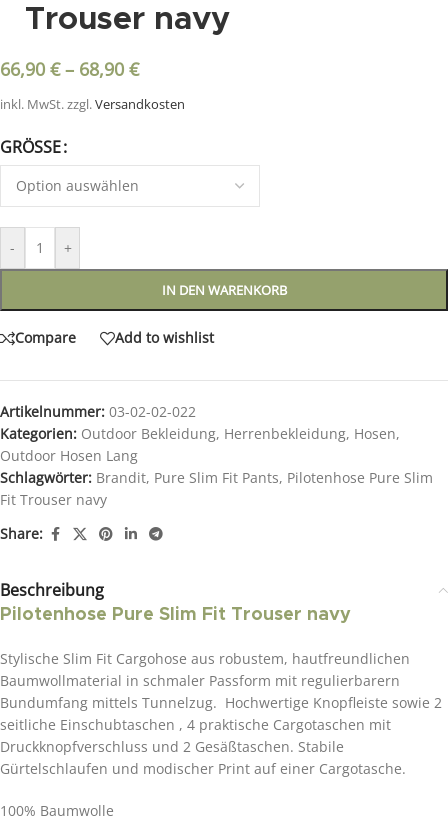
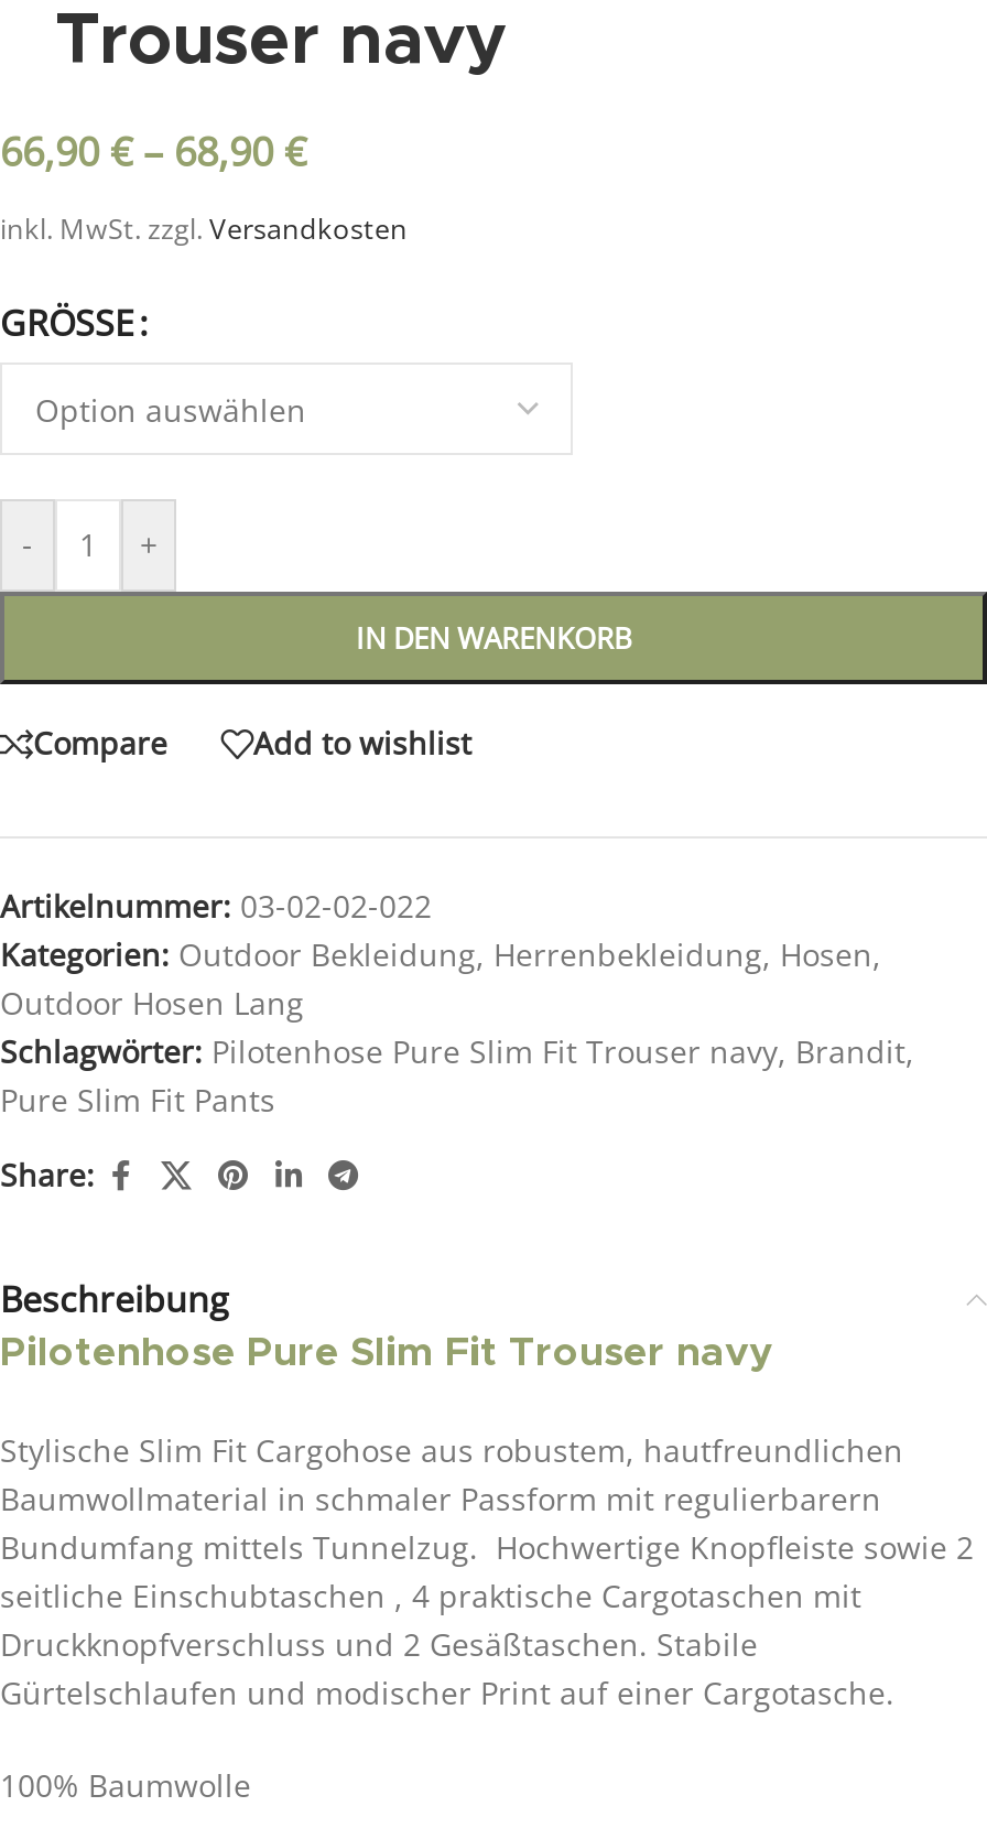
[0,467,433,508] Schlagwörter: Brandit, Pure Slim Fit Pants, Pilotenhose Pure Slim | Fit Trouser navy -> [0,1030,914,1121] Schlagwörter: Pilotenhose Pure Slim Fit Trouser navy, Brandit, | Pure Slim Fit Pants

